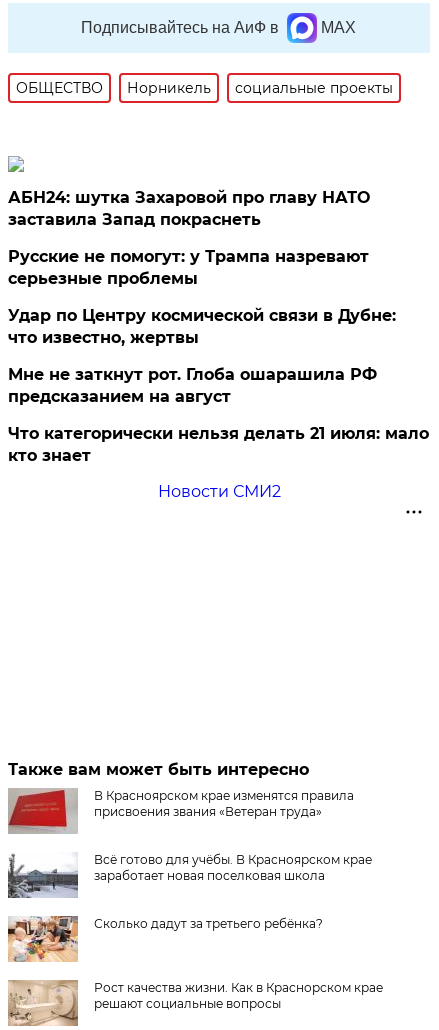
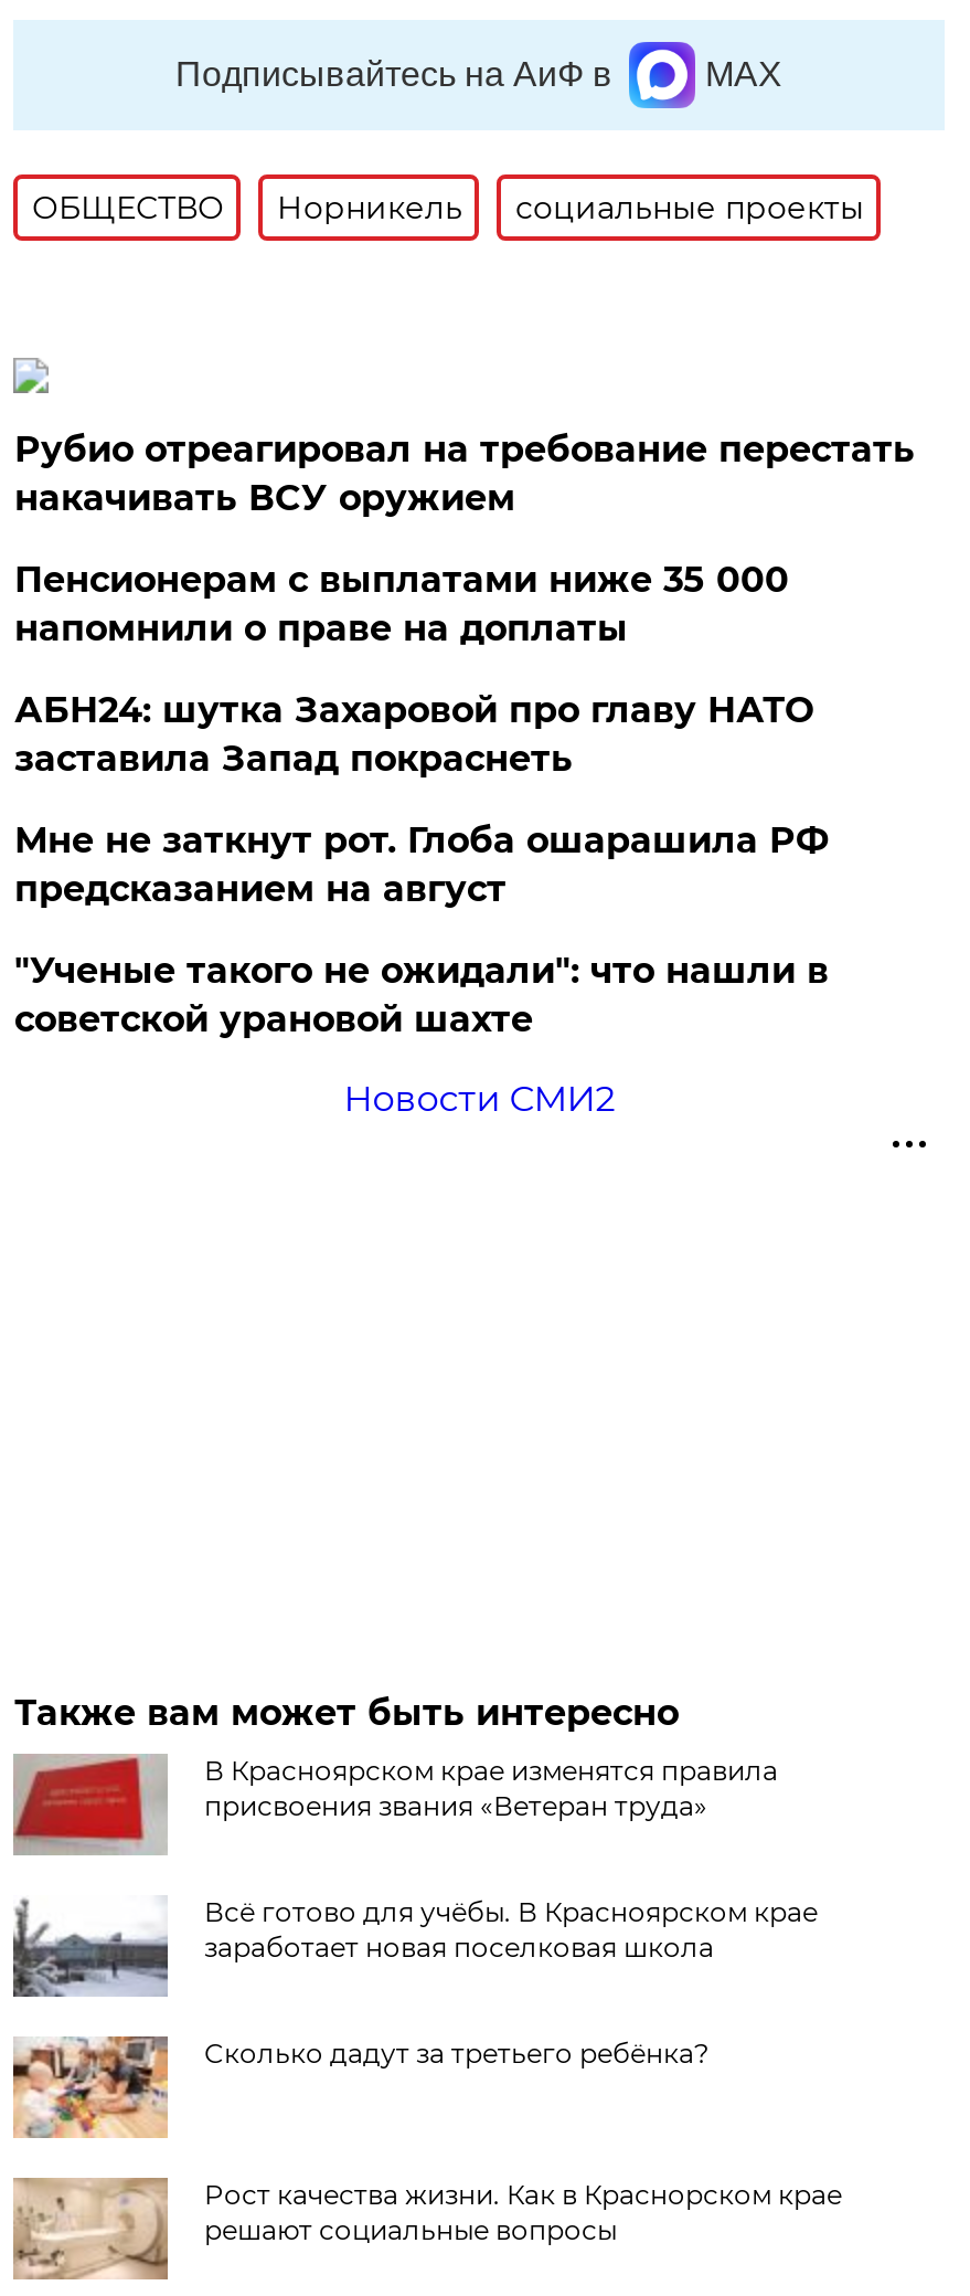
none -> [14,428,915,649] Рубио отреагировал на требование перестать | накачивать ВСУ оружием | Пенсионерам с выплатами ниже 35 000 | напомнили о праве на доплаты
moved [8,188,370,229] -> [14,689,813,780]: АБН24: шутка Захаровой про главу НАТО | заставила Запад покраснеть
[8,247,396,347] Русские не помогут: у Трампа назревают | серьезные проблемы | Удар по Центру космической связи в Дубне: | что известно, жертвы -> none
[8,424,429,465] Что категорически нельзя делать 21 июля: мало | кто знает -> [14,950,829,1040] "Ученые такого не ожидали": что нашли в | советской урановой шахте

